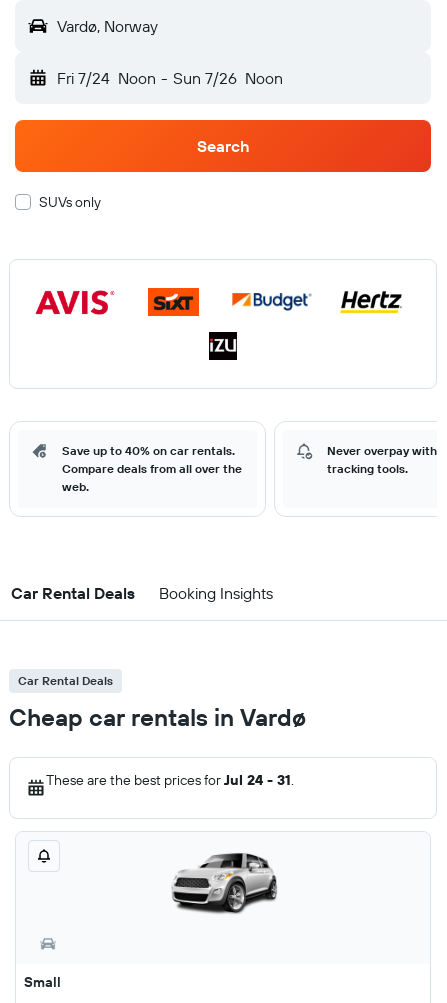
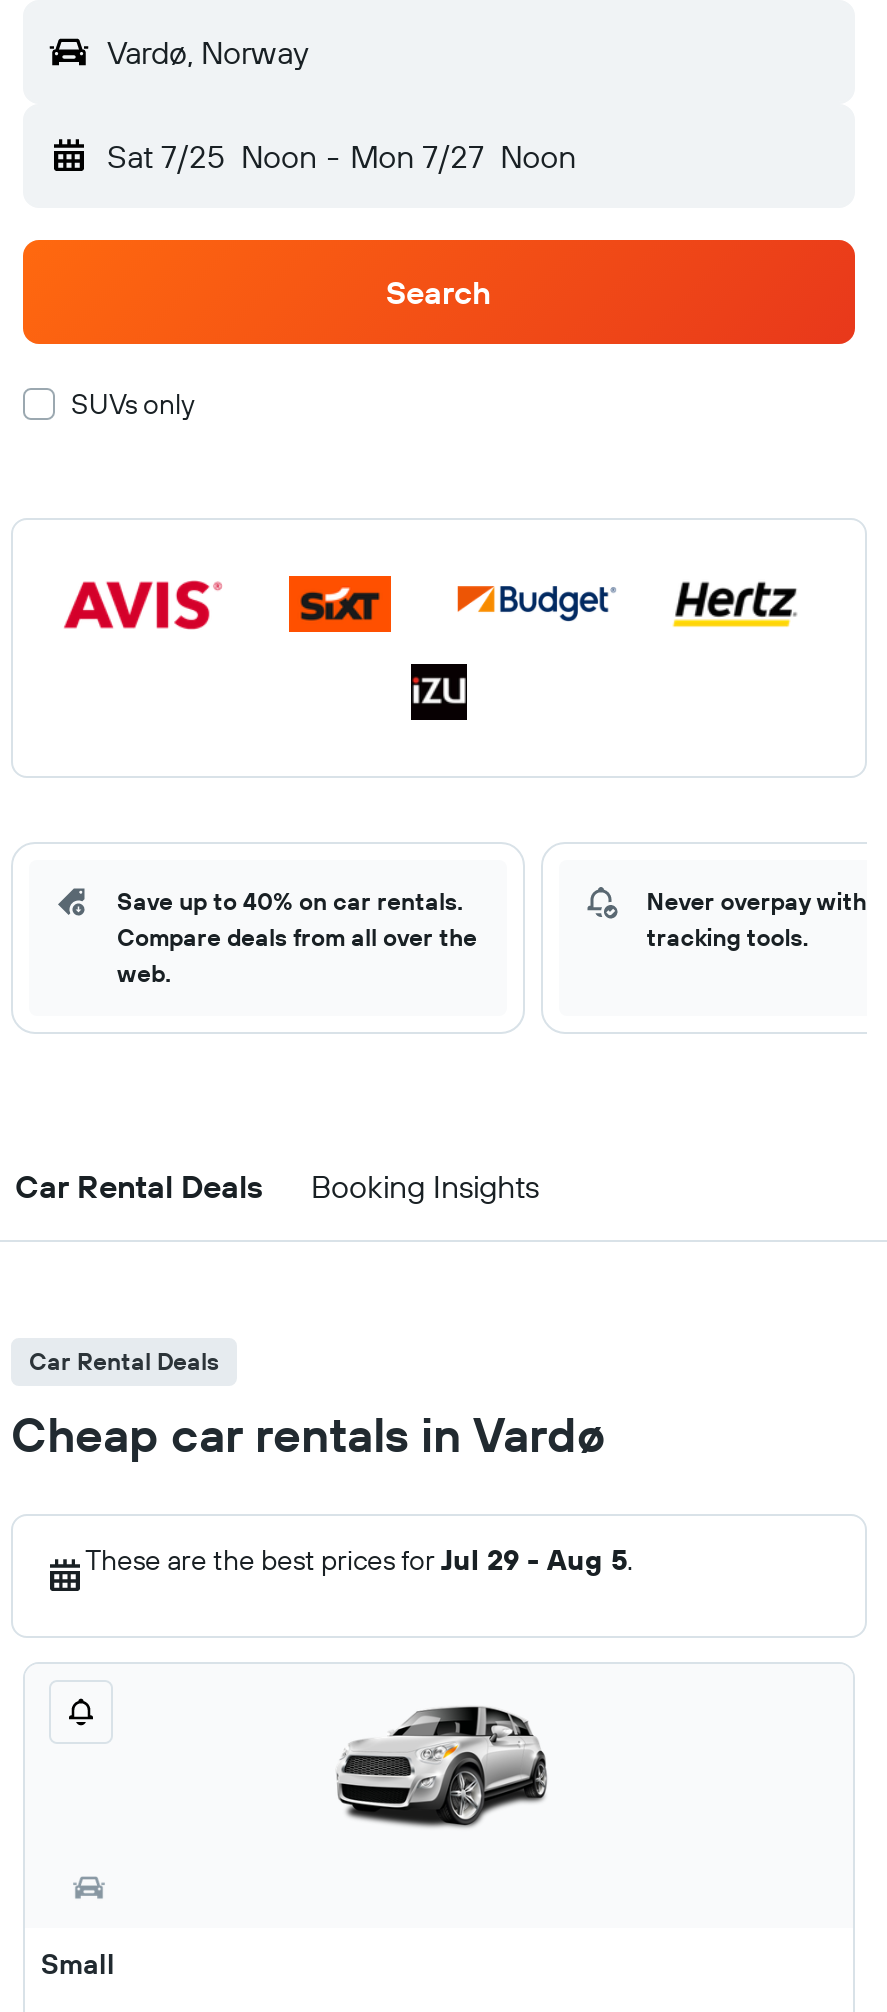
[57,68,283,88] Fri 7/24 Noon - Sun 7/26 Noon -> [107,136,576,176] Sat 7/25 Noon - Mon 7/27 Noon
[46,771,294,789] These are the best prices for Jul 24 - 31. -> [85,1542,633,1578] These are the best prices for Jul 29 - Aug 5.

